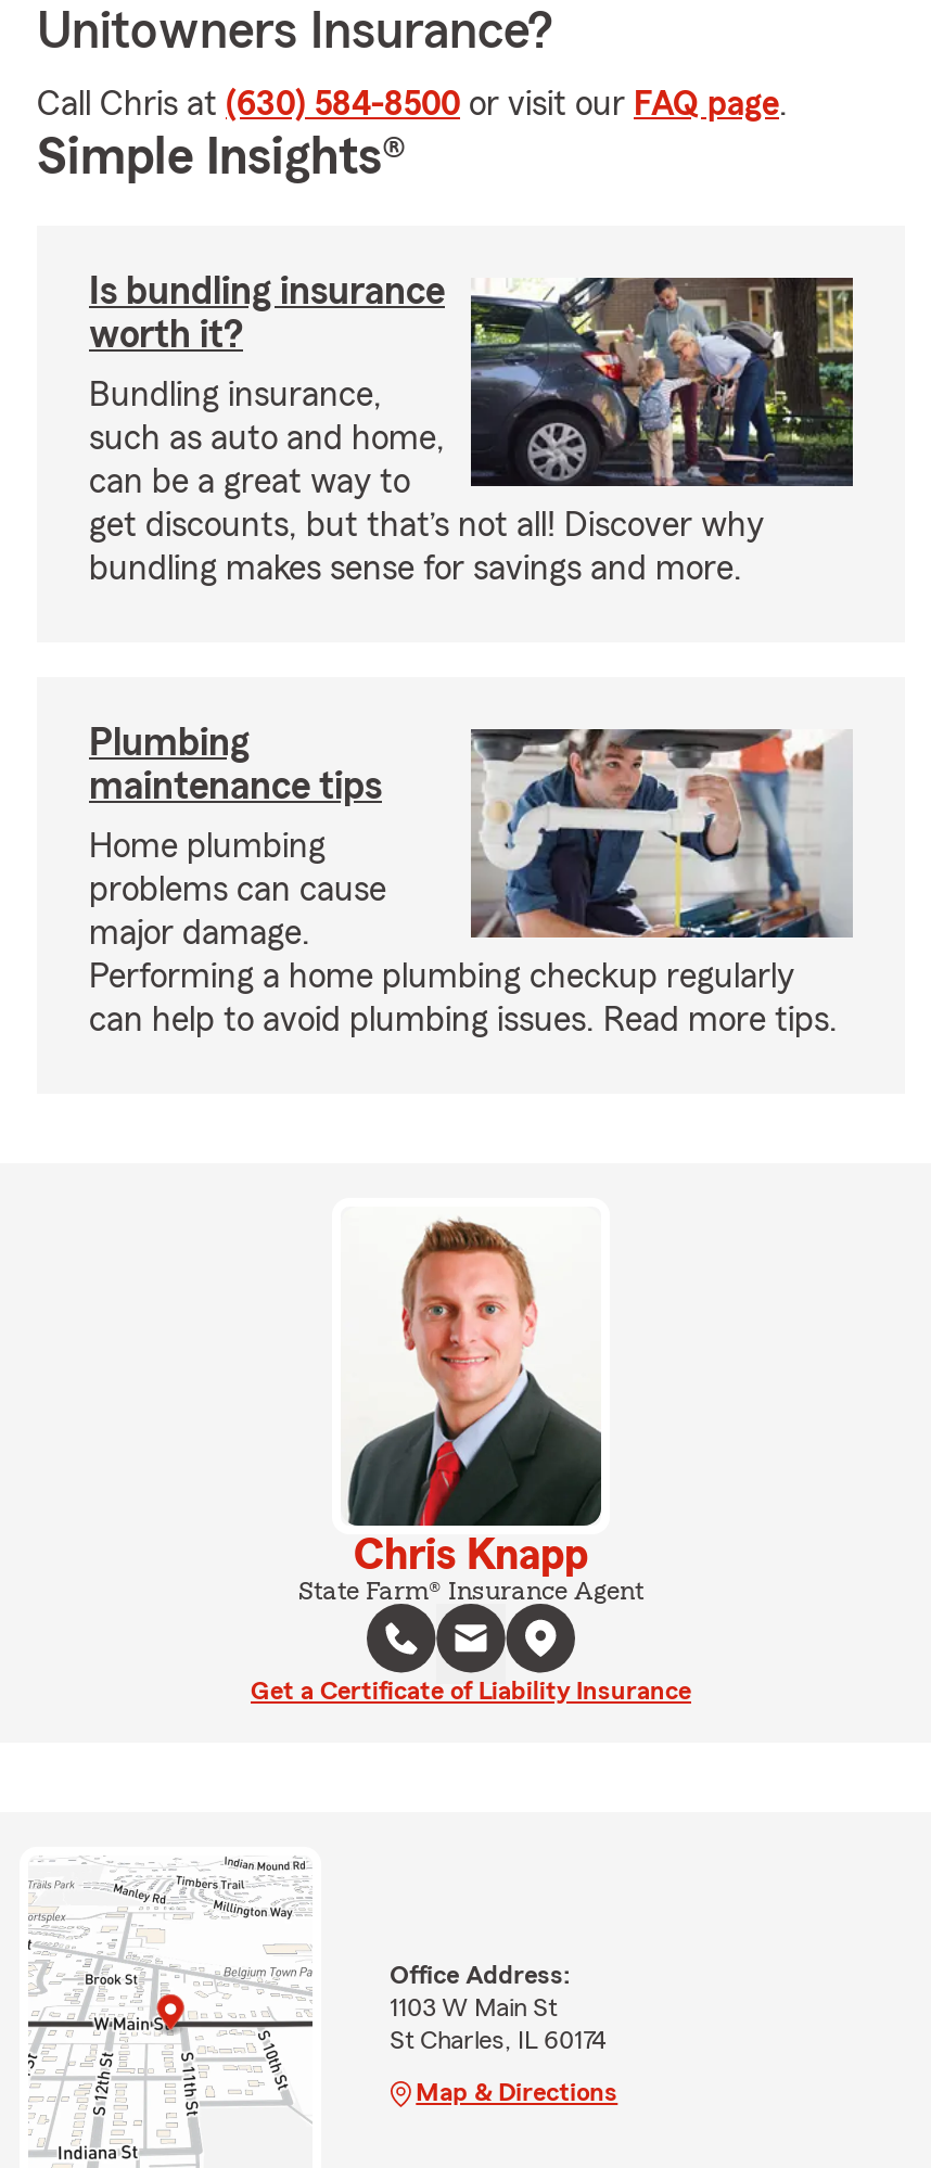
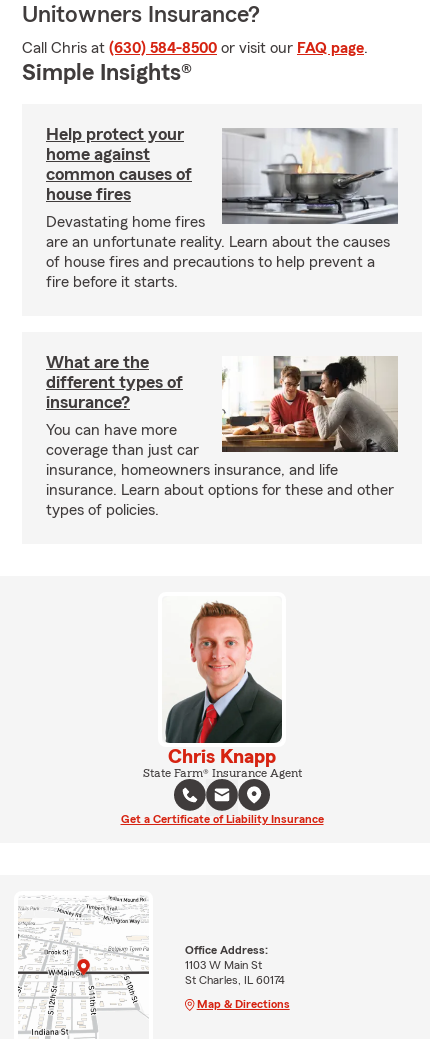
[89,271,445,354] Is bundling insurance | worth it? -> [46,125,192,203] Help protect your | home against | common causes of | house fires
[89,276,855,586] [image] | Bundling insurance, | such as auto and home, | can be a great way to | get discounts, but that’s not all! Discover why | bundling makes sense for savings and more. -> [46,128,398,290] [image] | Devastating home fires | are an unfortunate reality. Learn about the causes | of house fires and precautions to help prevent a | fire before it starts.
[89,723,382,805] Plumbing | maintenance tips -> [46,353,183,411] What are the | different types of | insurance?
[89,727,851,1037] [image] | Home plumbing | problems can cause | major damage. | Performing a home plumbing checkup regularly | can help to avoid plumbing issues. Read more tips. -> [46,355,398,518] [image] | You can have more | coverage than just car | insurance, homeowners insurance, and life | insurance. Learn about options for these and other | types of policies.

